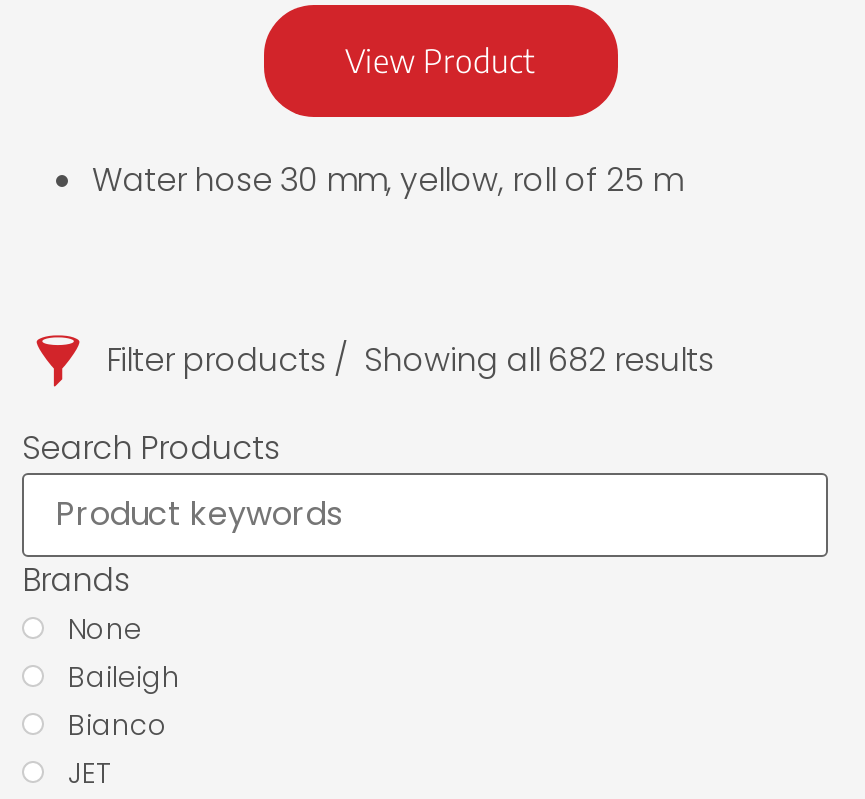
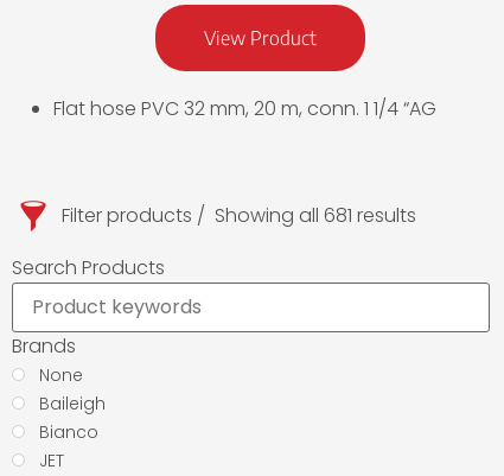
[92,157,682,203] Water hose 30 mm, yellow, roll of 25 m -> [53,95,436,122] Flat hose PVC 32 mm, 20 m, conn. 1 1/4 “AG
[356,337,714,383] Showing all 682 results -> [210,202,416,229] Showing all 681 results

